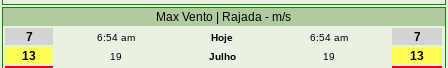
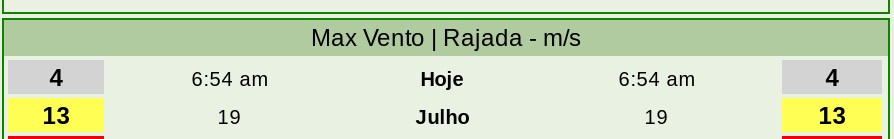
[26,30,33,44] 7 -> [49,64,63,92] 4
[414,30,421,44] 7 -> [825,64,839,92] 4

